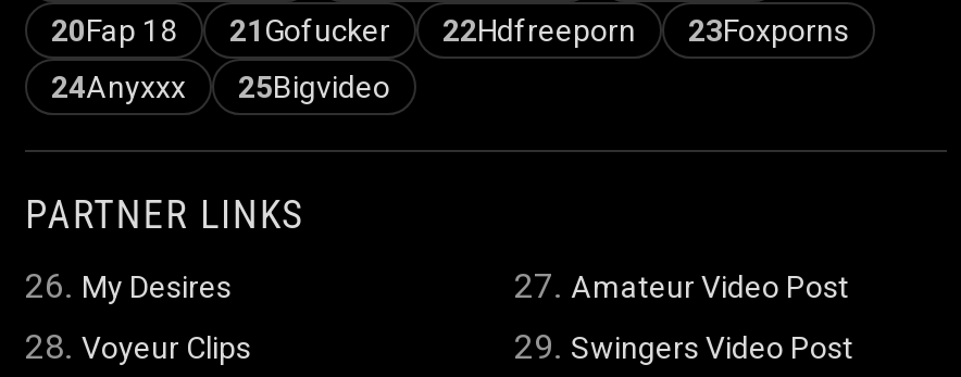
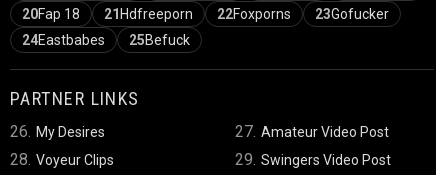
[229,13,849,48] 21 Gofucker | 22Hdfreeporn | 23Foxporns -> [104,6,389,22] 21 Hdfreeporn | 22Foxporns | 23Gofucker
[51,70,390,104] 24Anyxxx | 25Bigvideo -> [22,32,190,48] 24Eastbabes | 25Befuck

